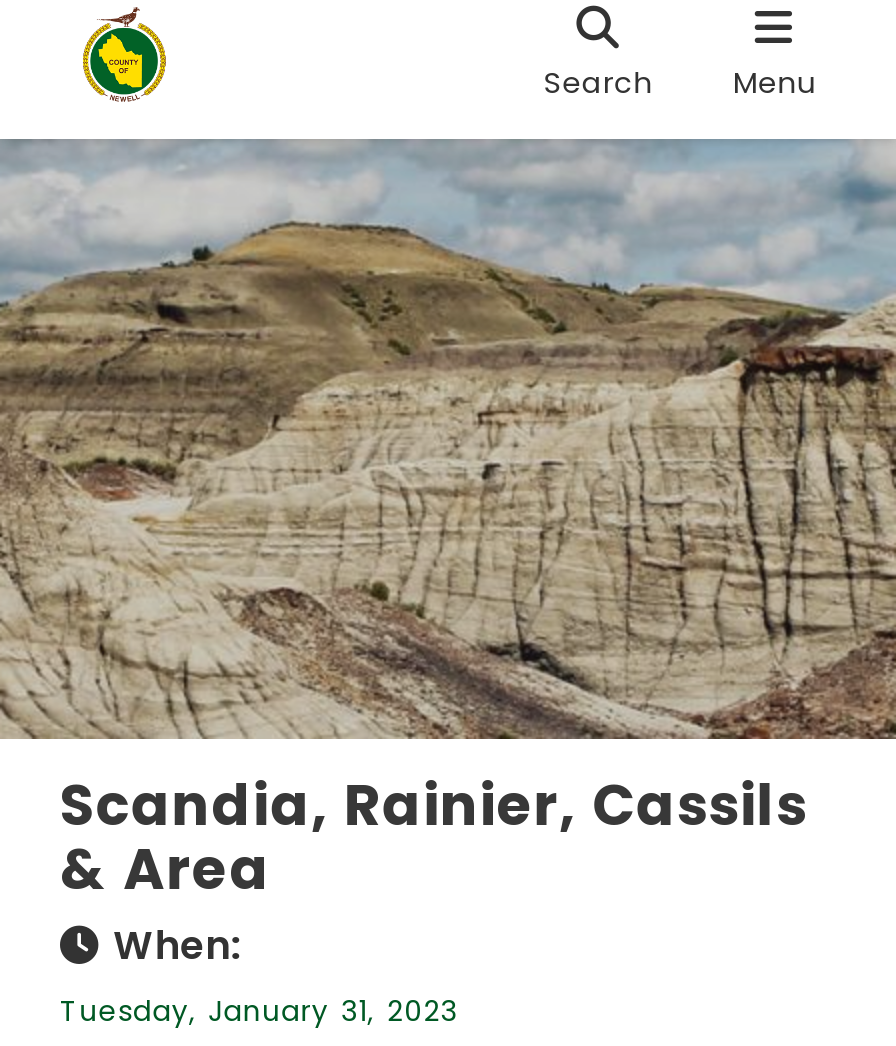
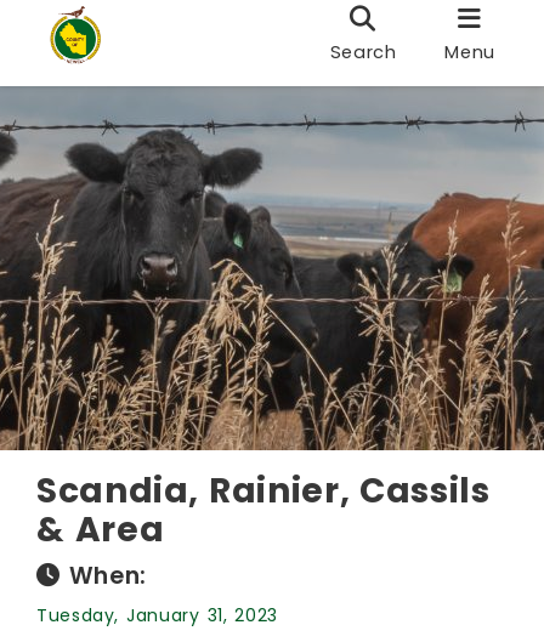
[6,139,890,741] [image] -> [4,87,540,451] [image]

